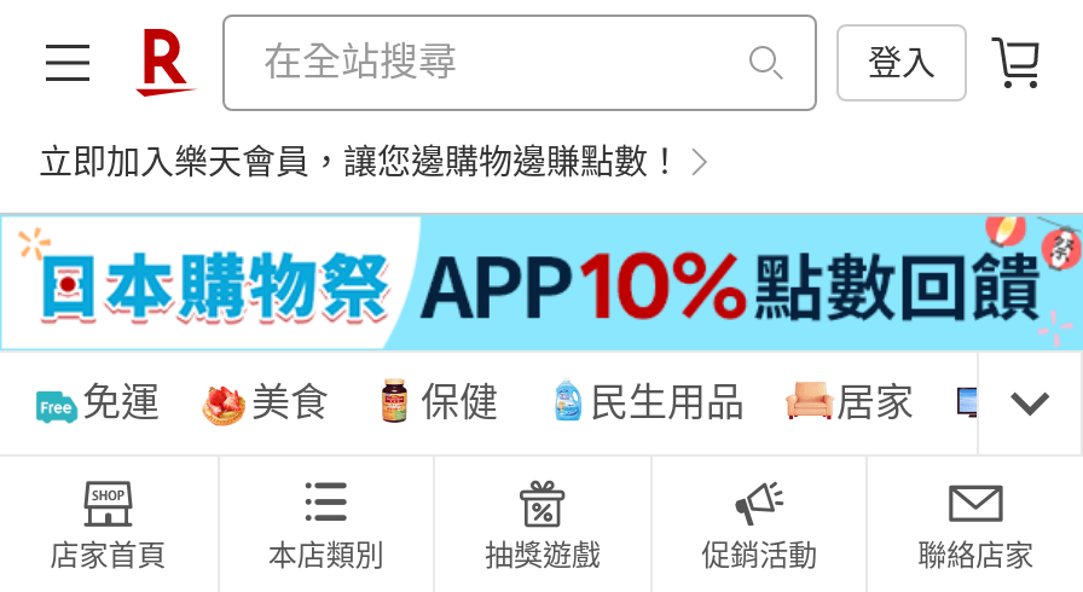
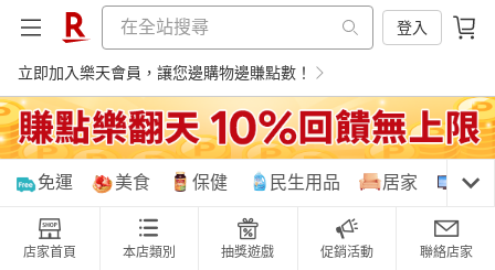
[7,213,1076,353] [image] -> [3,96,492,160] [image]

